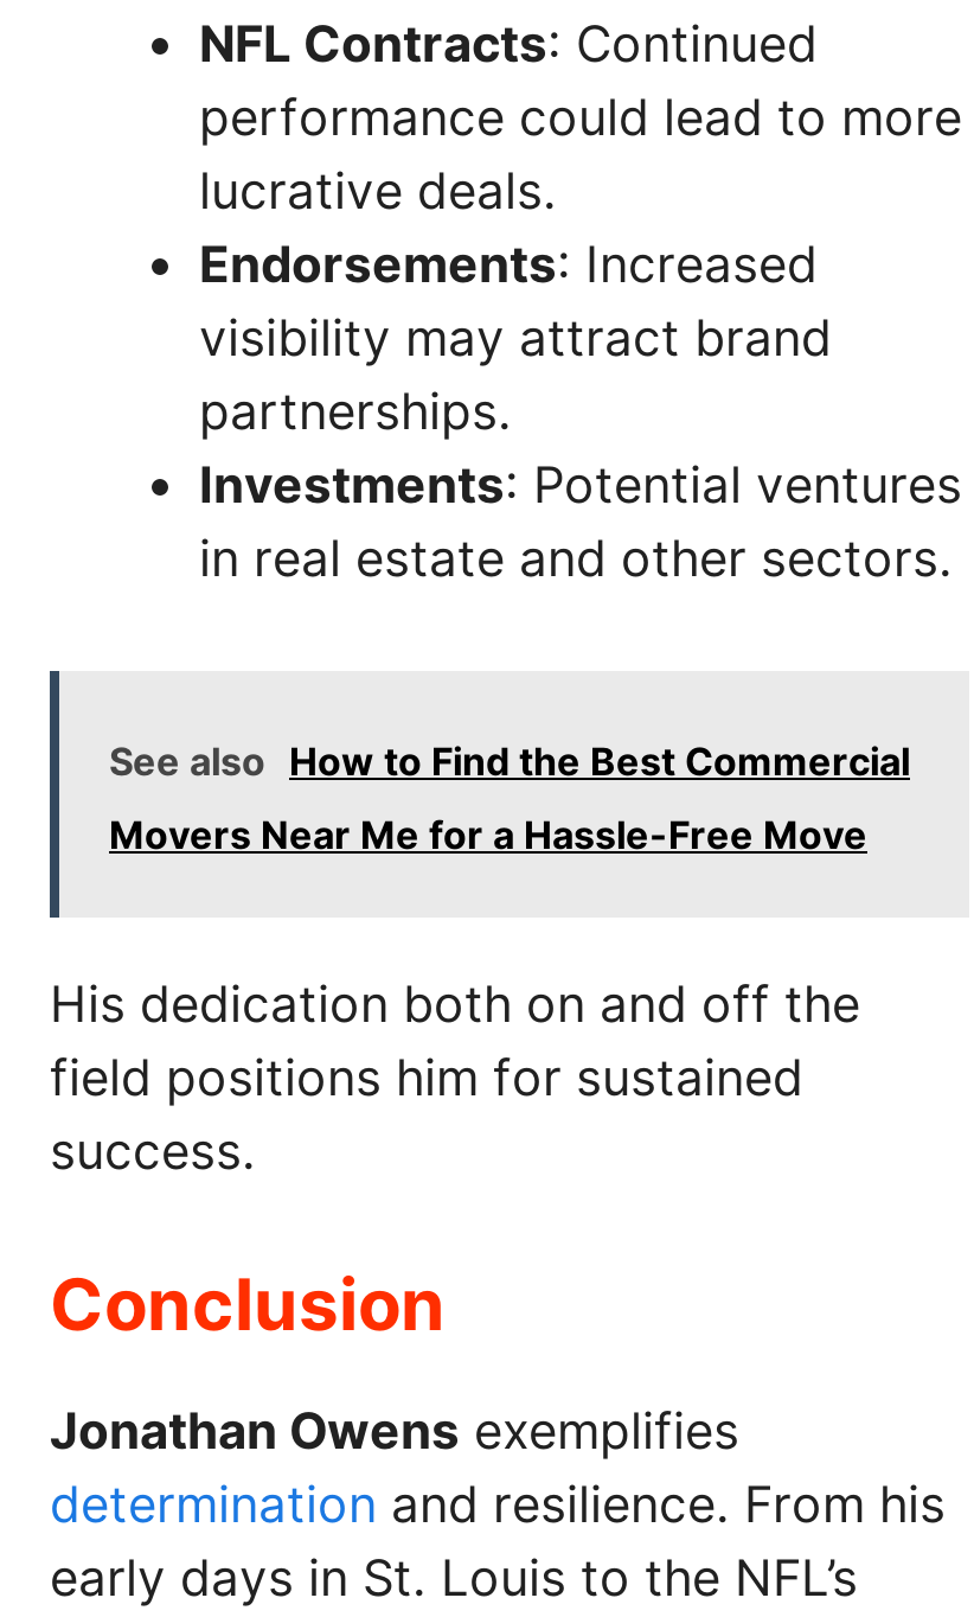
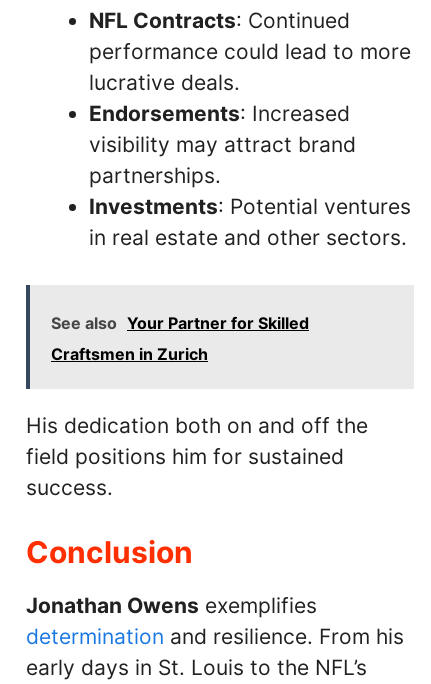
[109,737,910,784] See also How to Find the Best Commercial -> [51,313,309,333] See also Your Partner for Skilled
[109,810,867,858] Movers Near Me for a Hassle-Free Move -> [51,344,208,364] Craftsmen in Zurich

